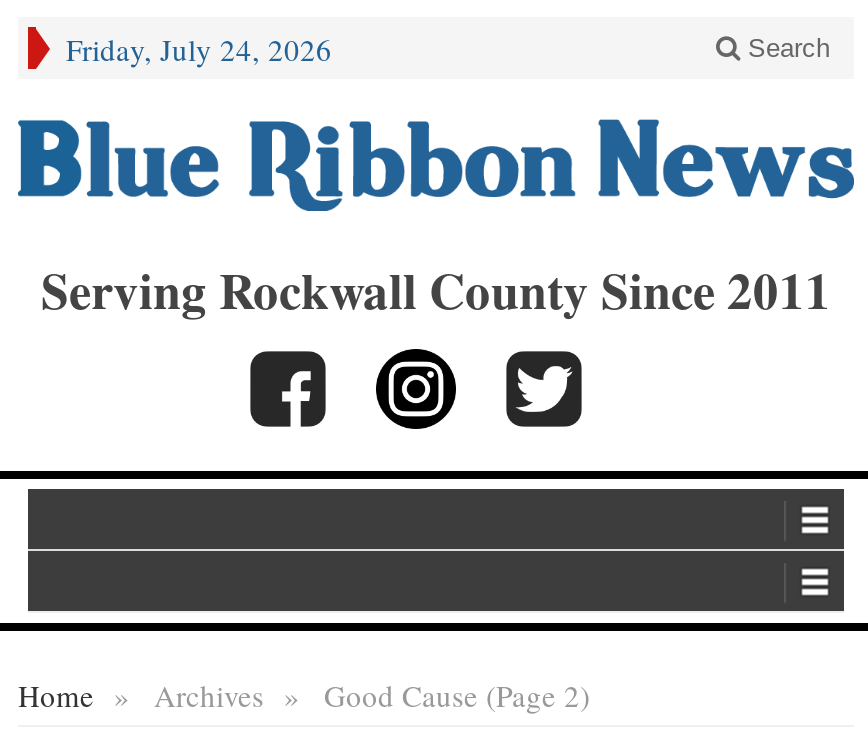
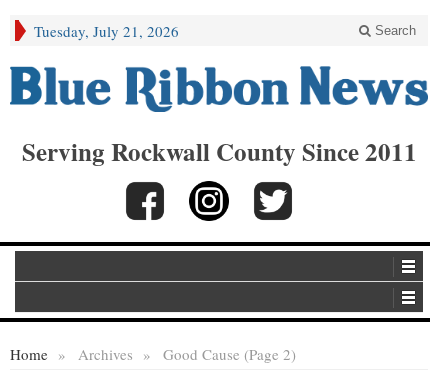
[66,29,332,69] Friday, July 24, 2026 -> [34,21,179,41] Tuesday, July 21, 2026

